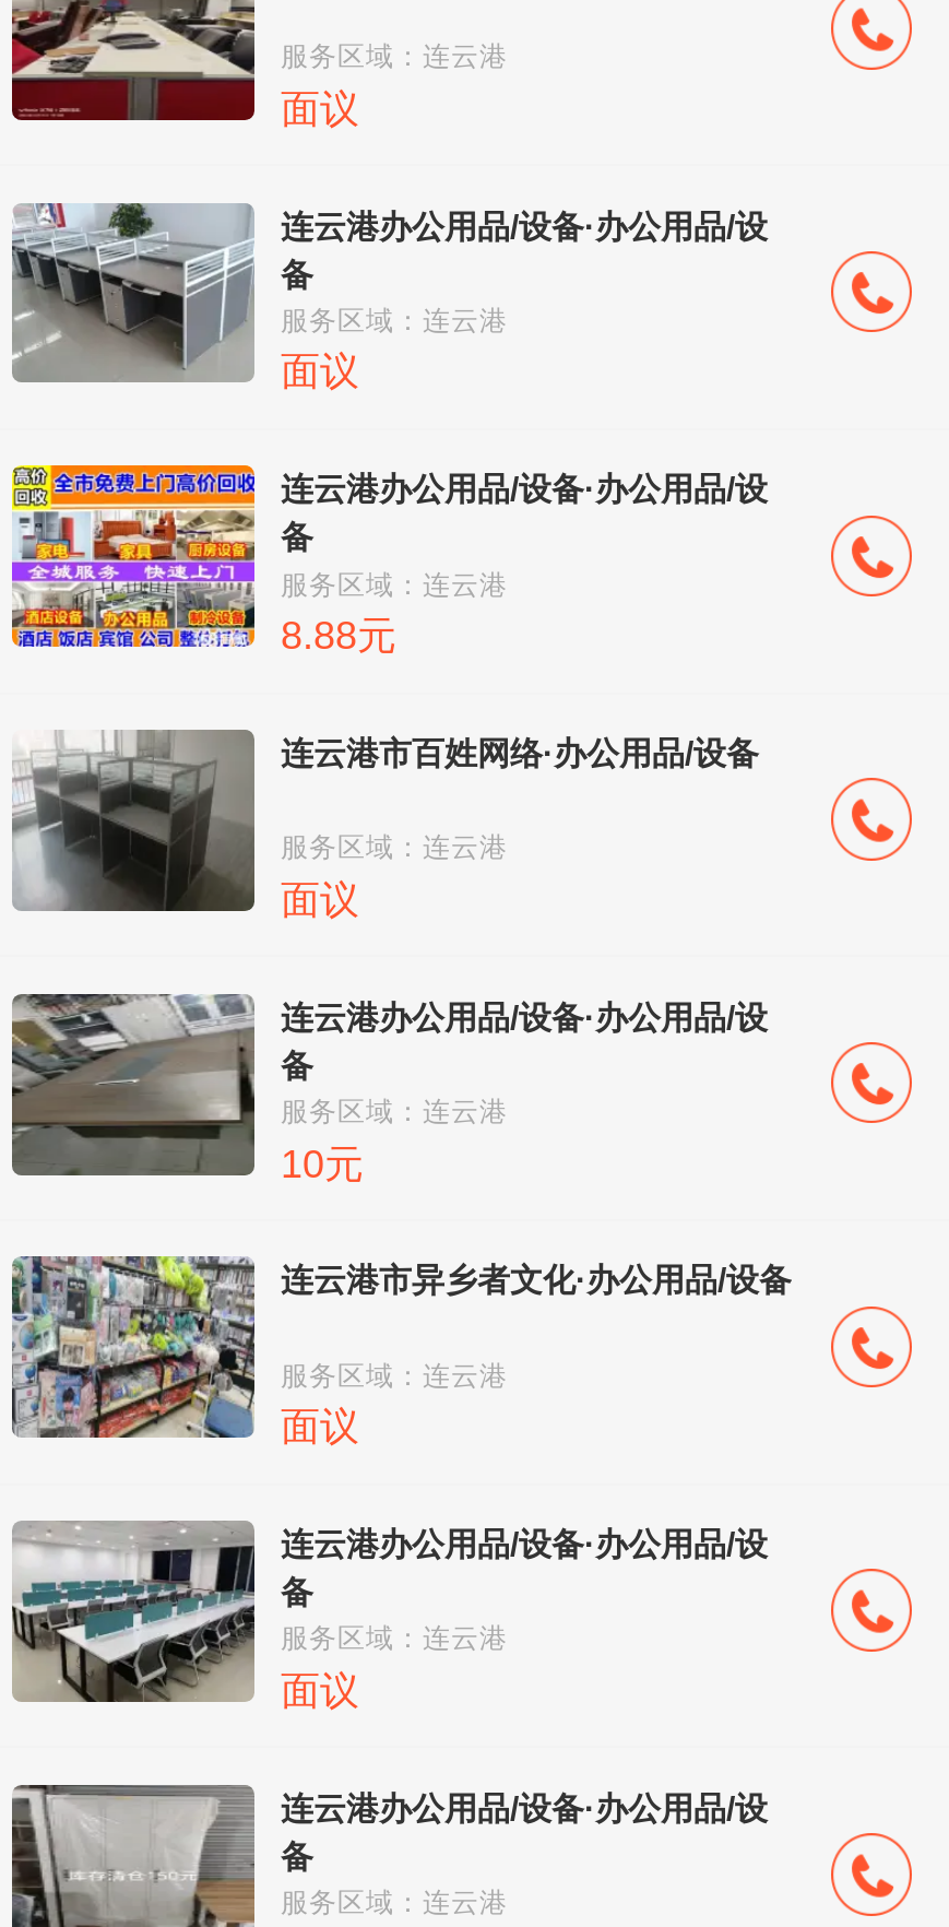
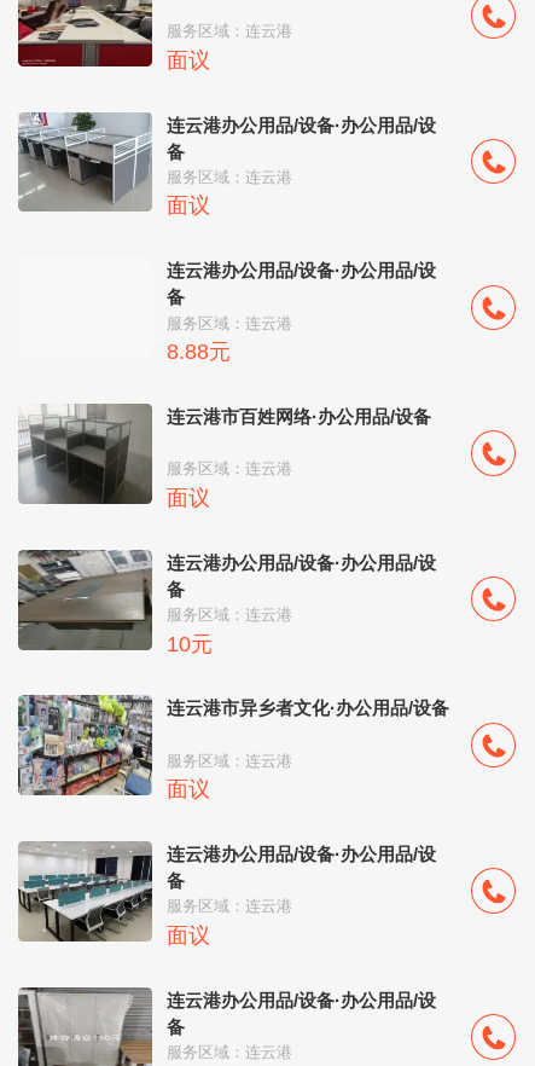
[10,463,257,649] [image] -> none

